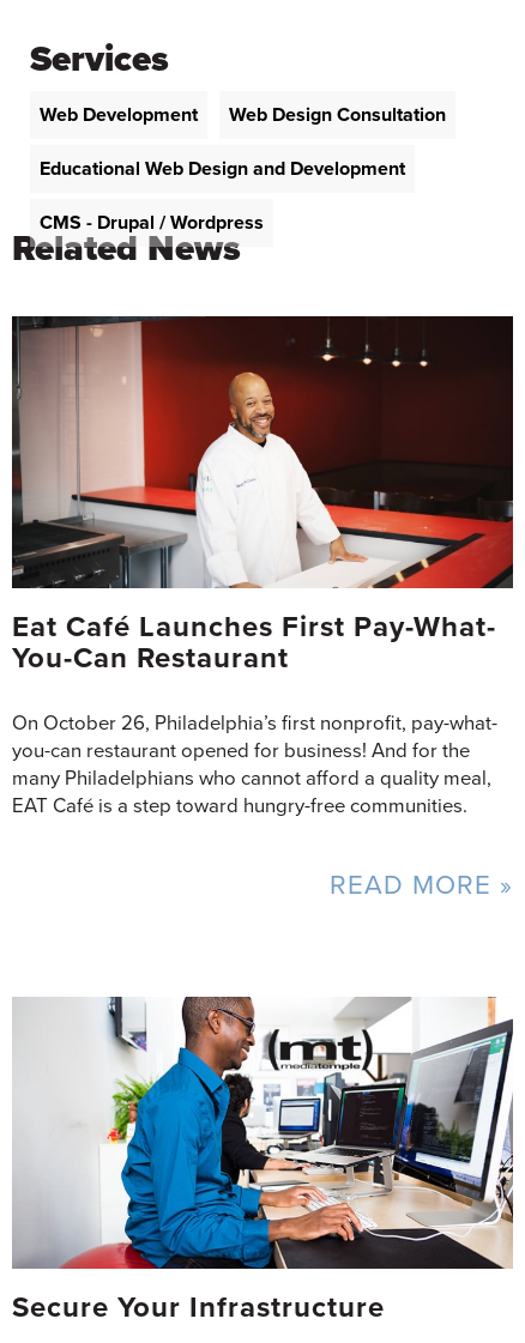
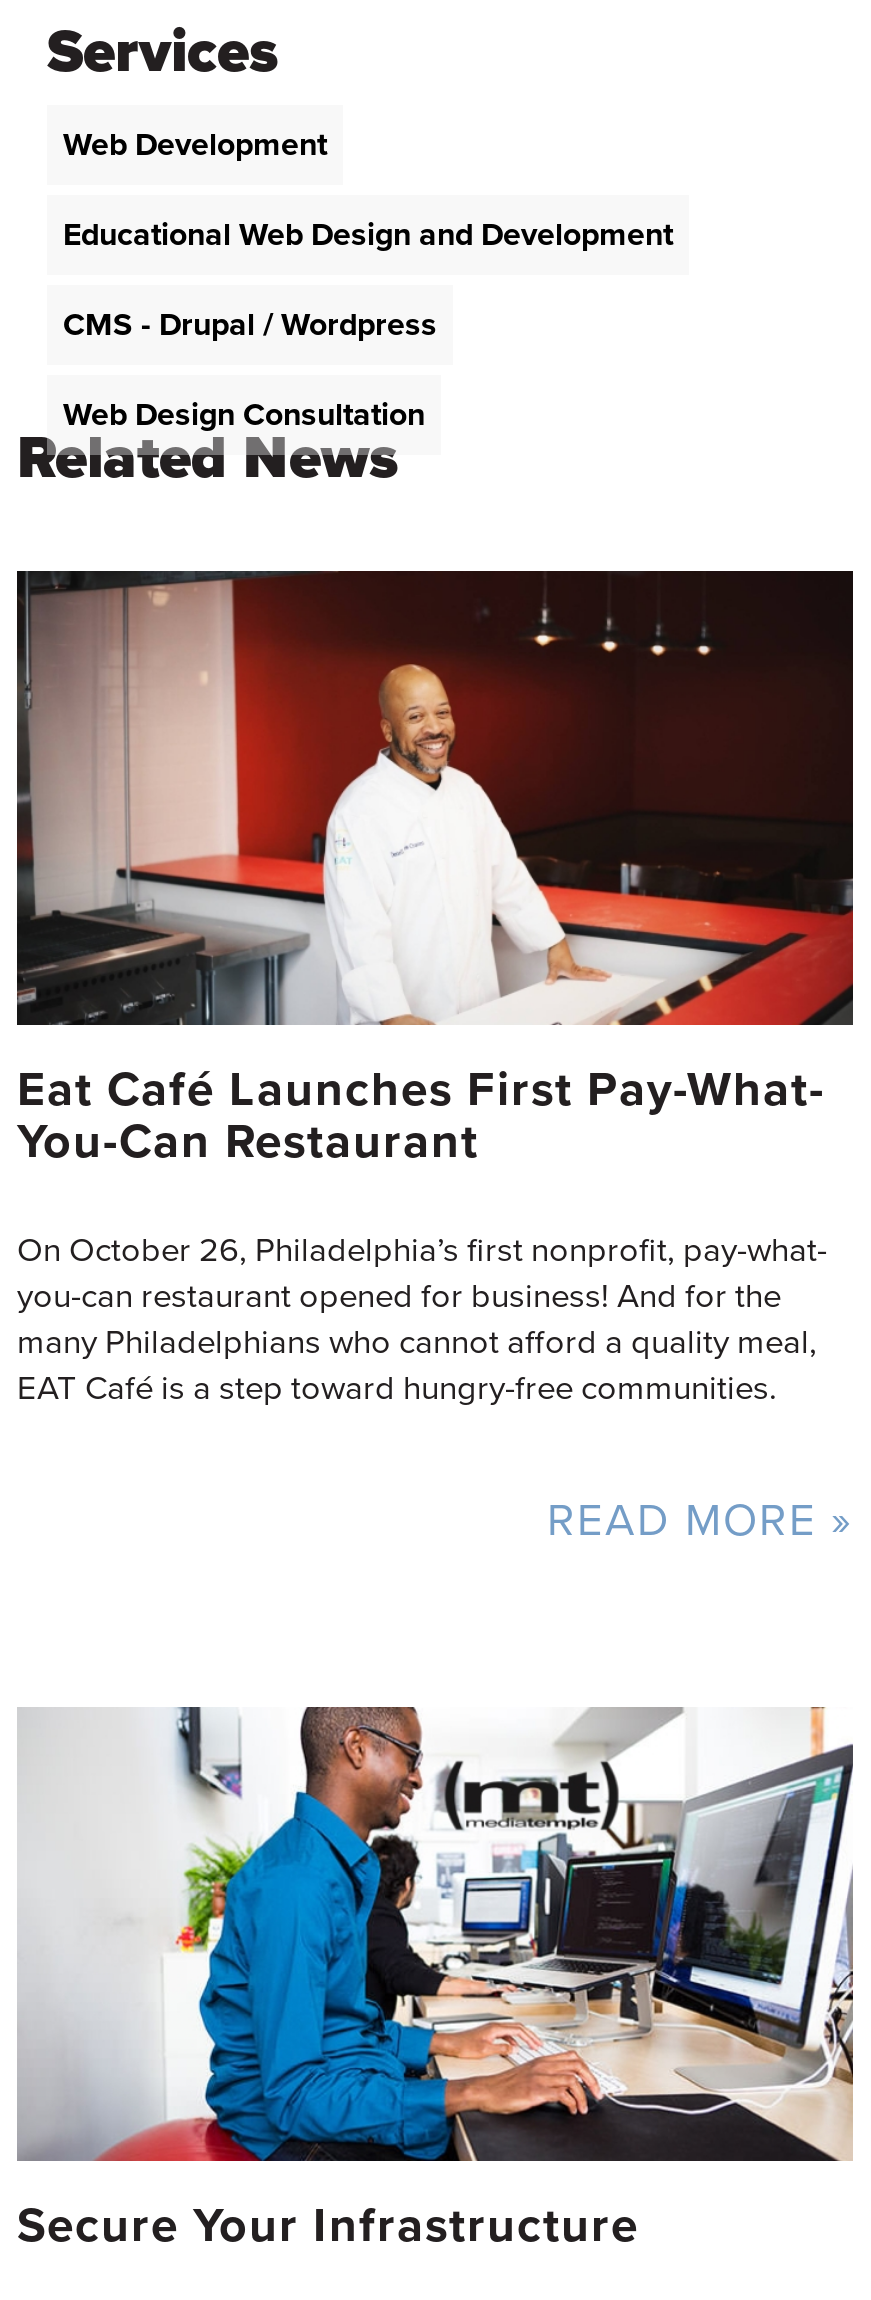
moved [229,103,446,127] -> [63,396,425,436]: Web Design Consultation

